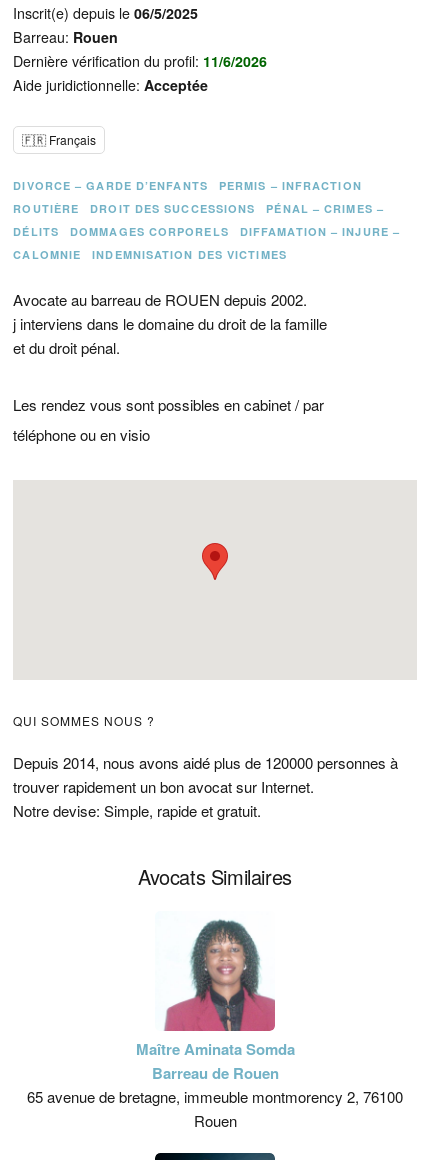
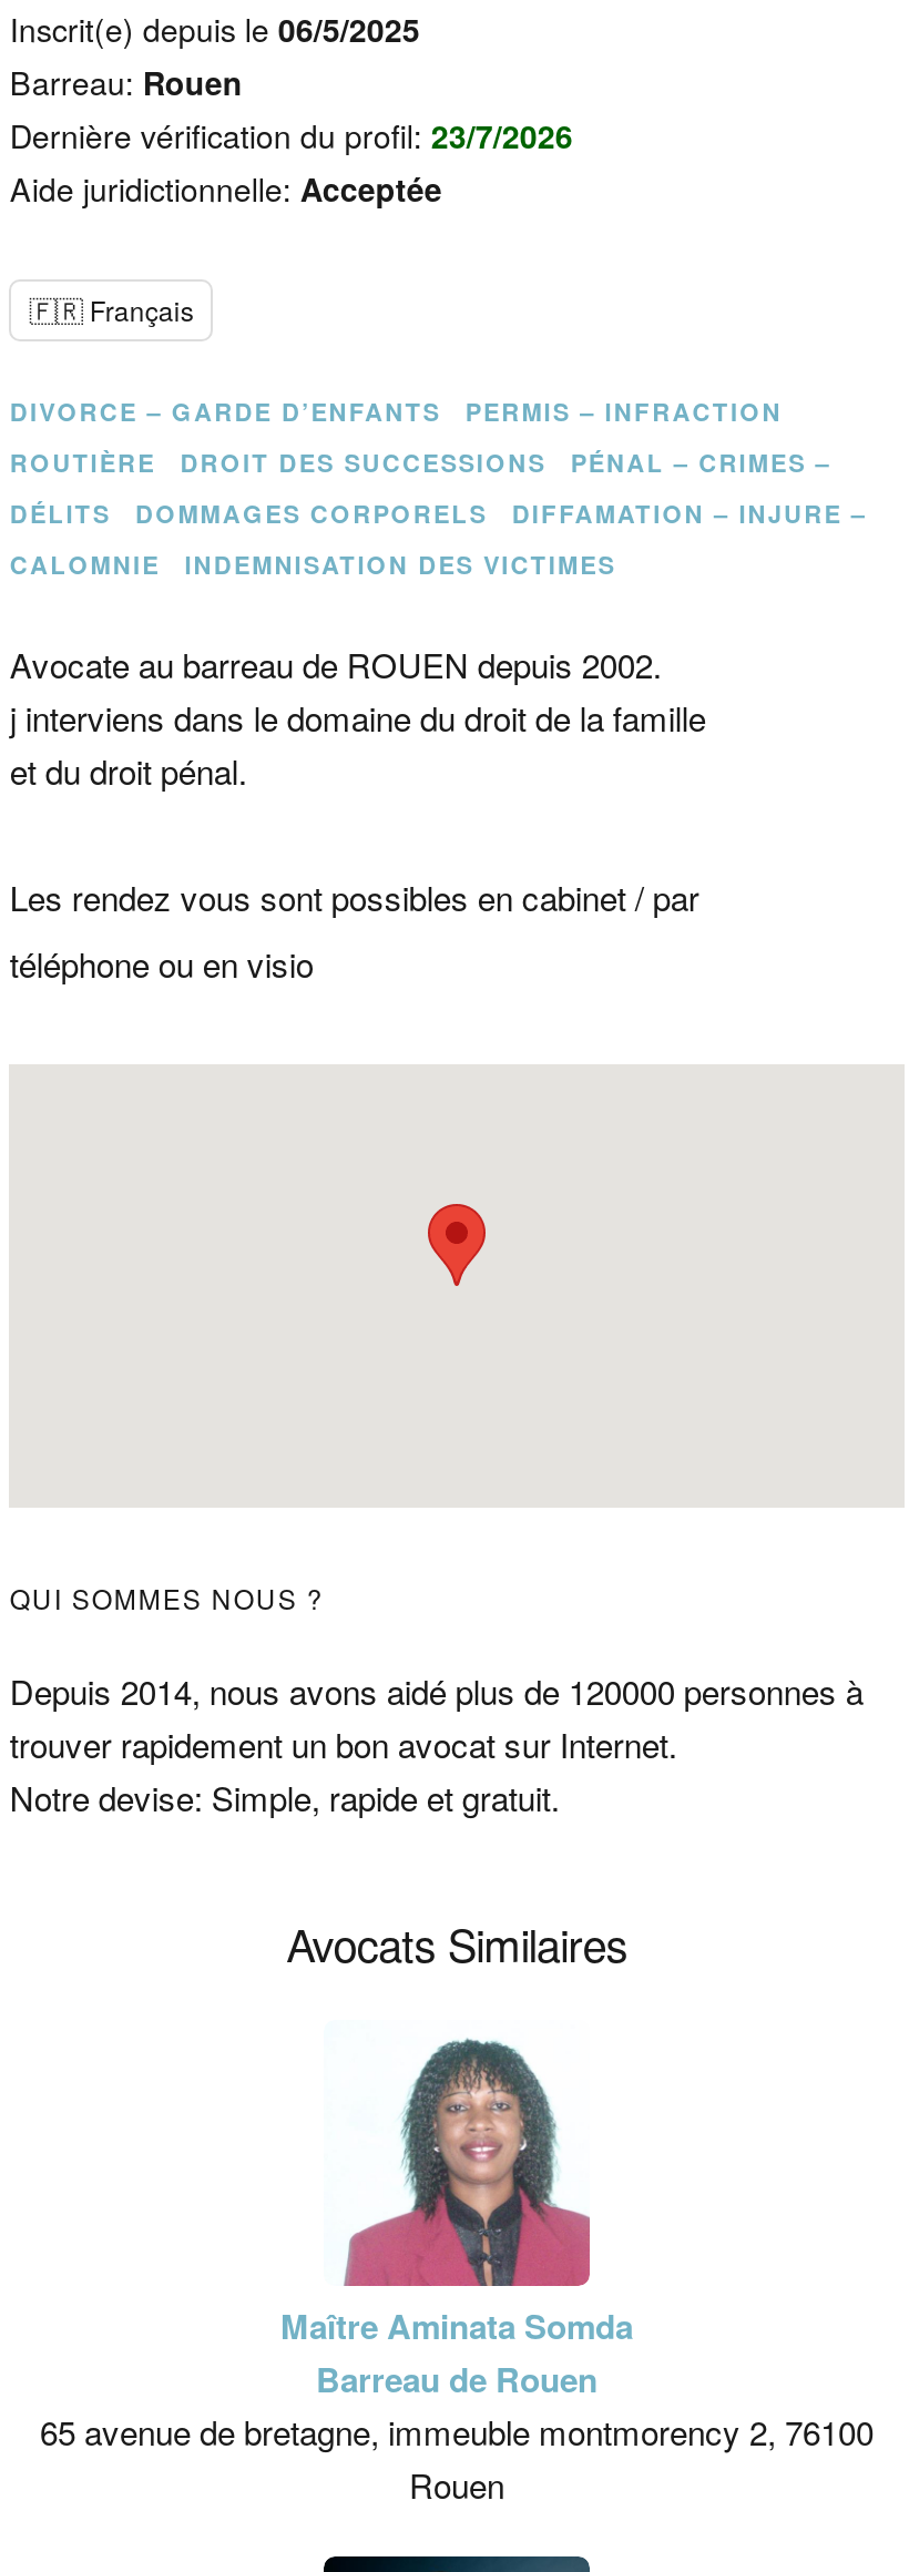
[13,51,267,71] Dernière vérification du profil: 11/6/2026 -> [10,114,573,158] Dernière vérification du profil: 23/7/2026

